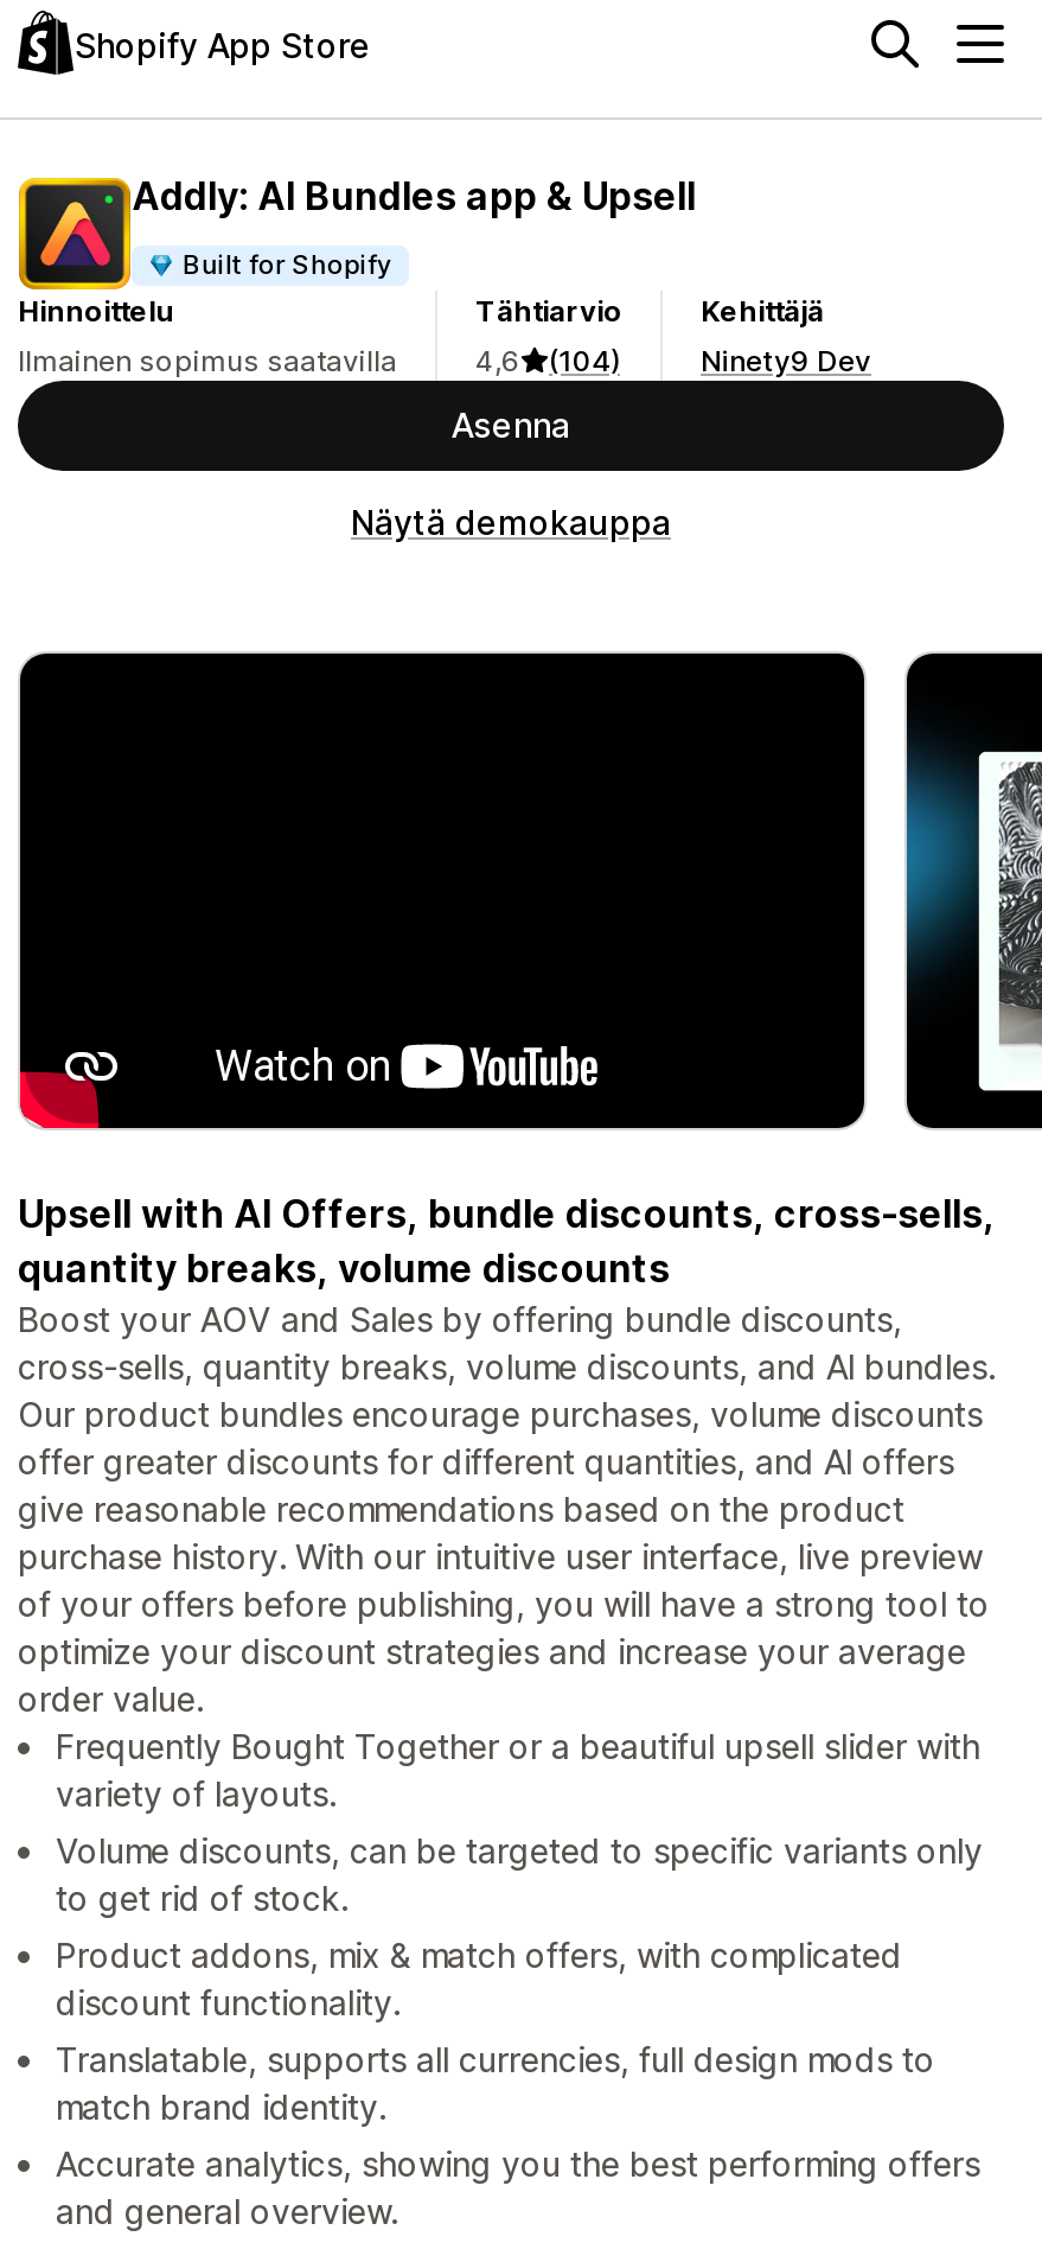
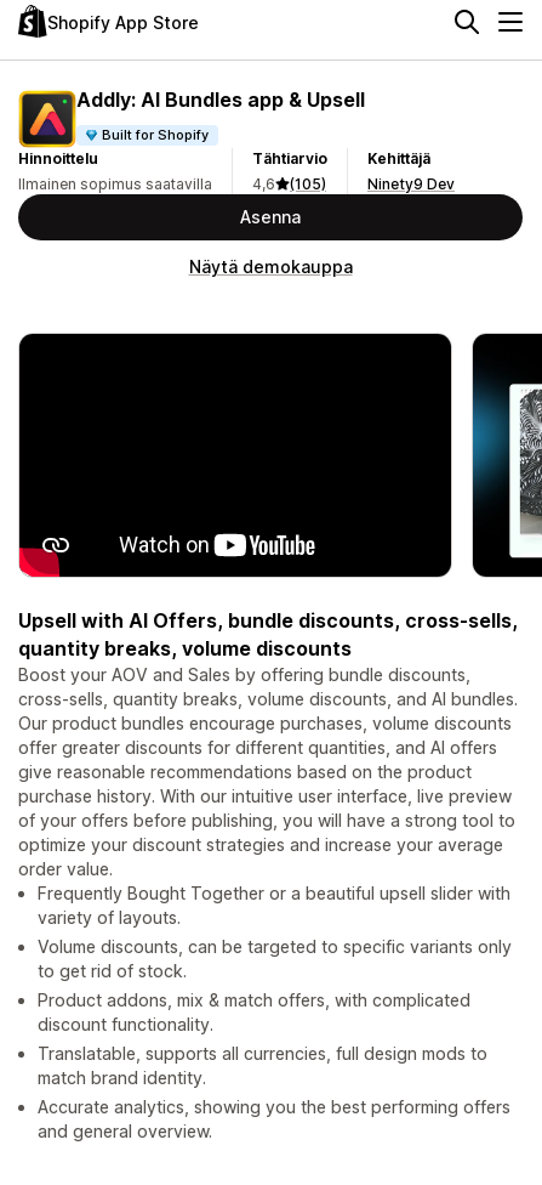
[475,343,620,378] 4,6 (104) -> [252,175,326,193] 4,6 (105)

